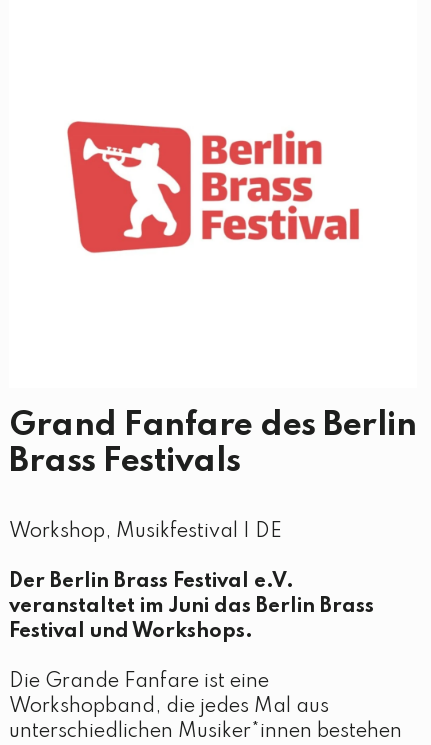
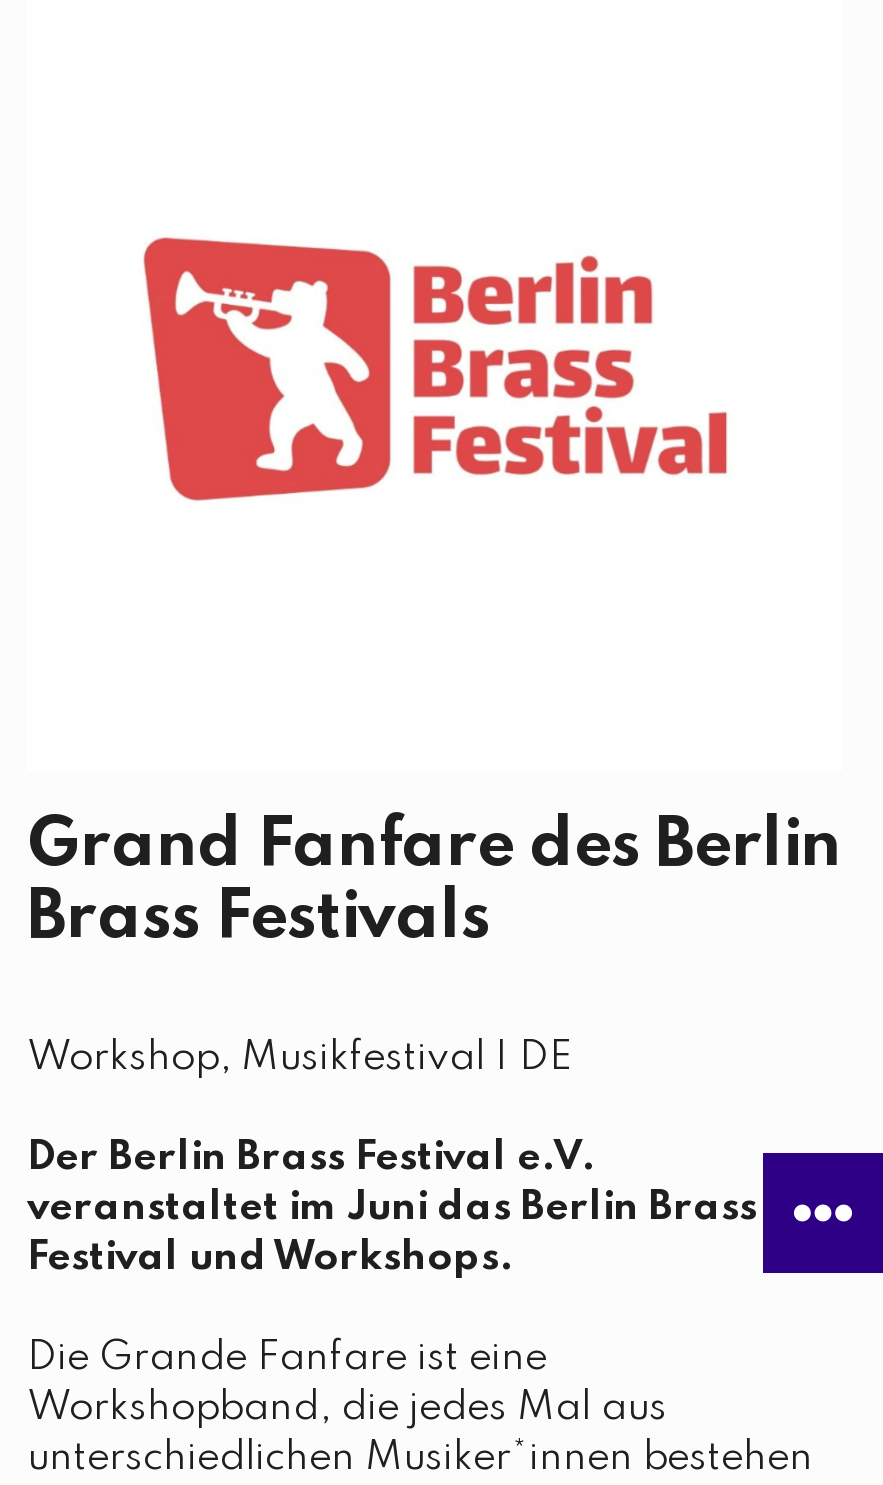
none -> [761,1151,877,1275] [image]

